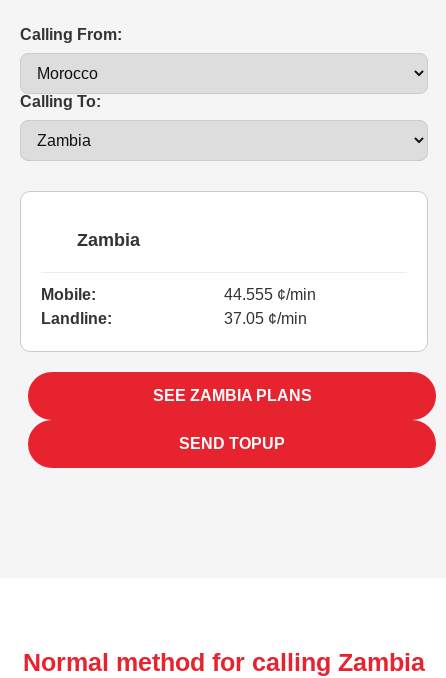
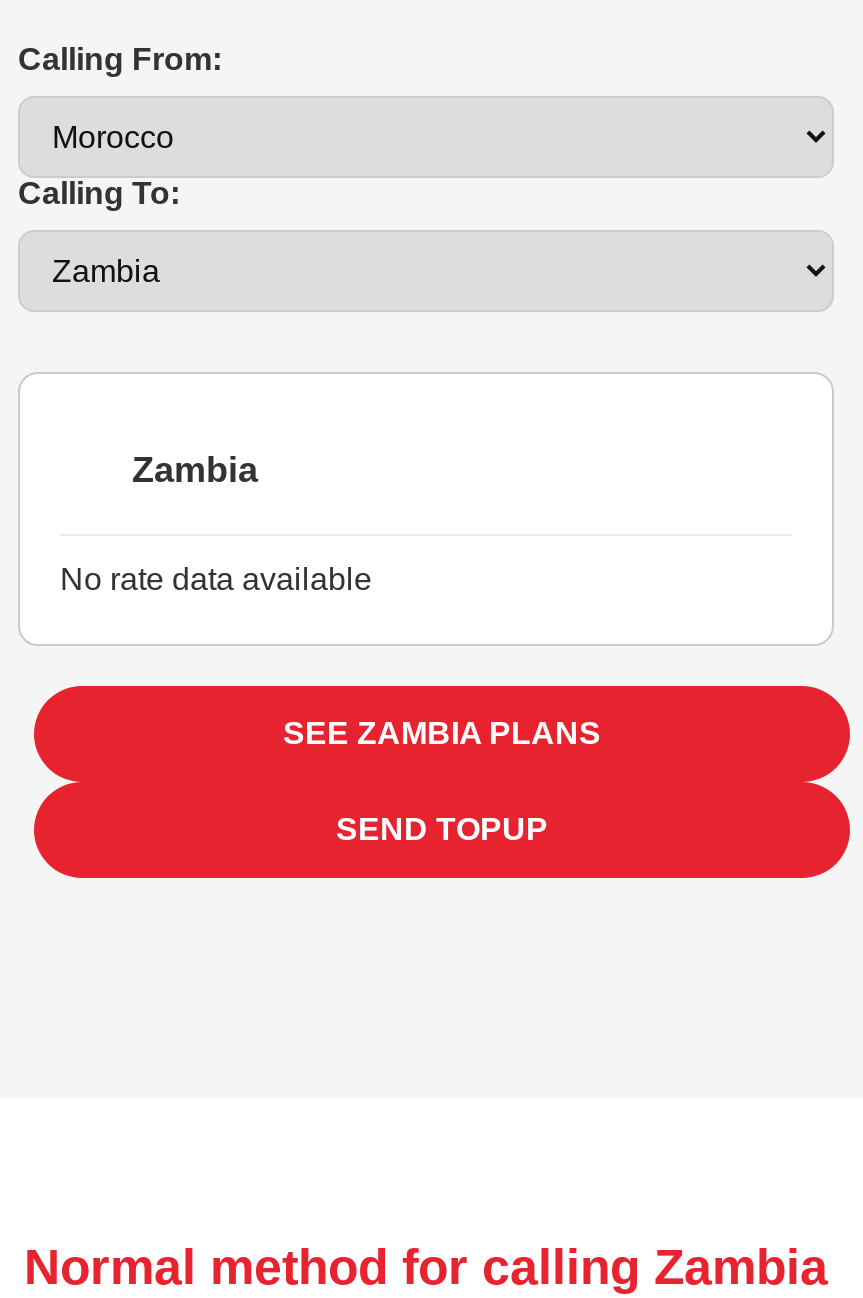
[41,286,316,327] Mobile: | 44.555 ¢/min | Landline: | 37.05 ¢/min -> [60,562,372,596] No rate data available

